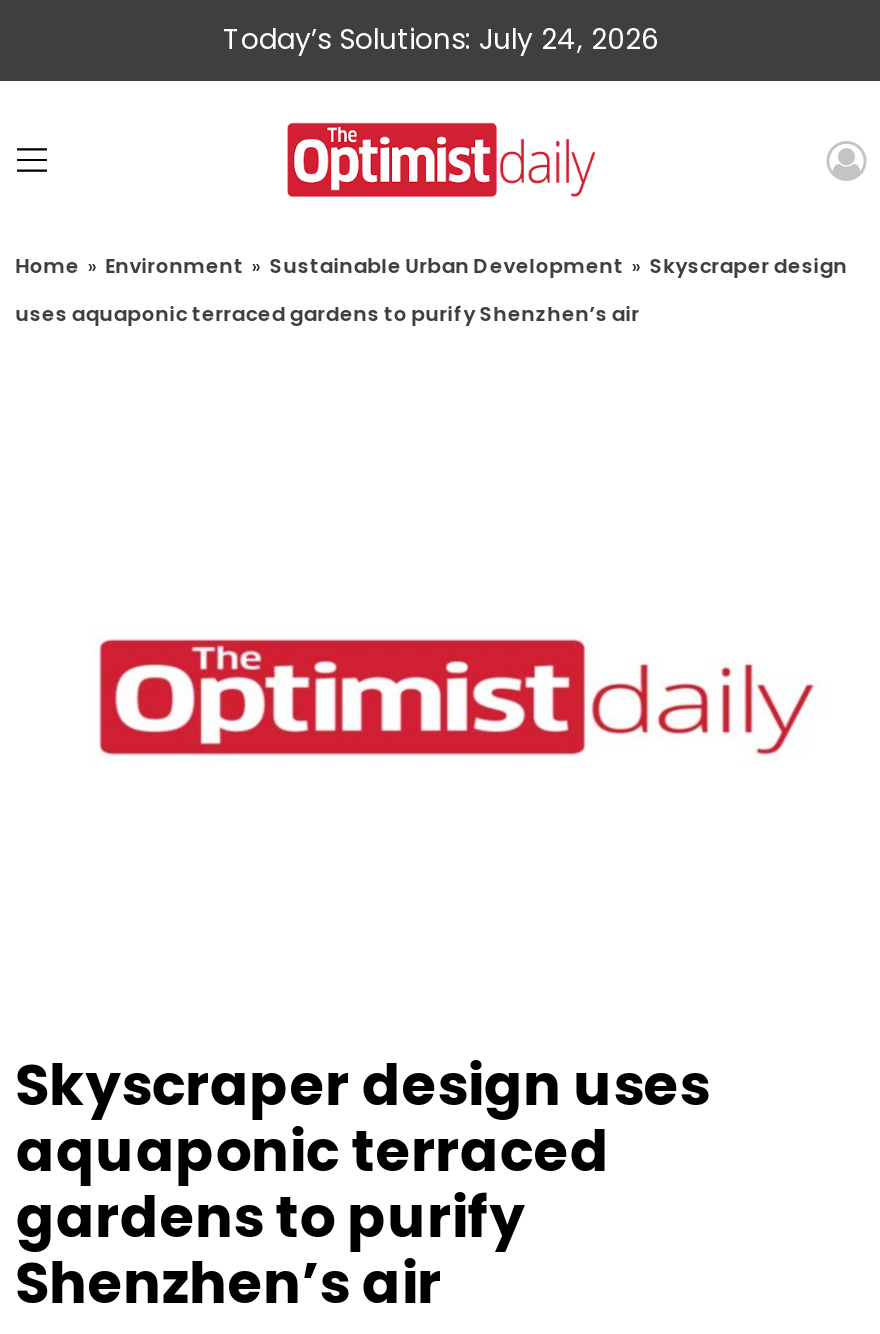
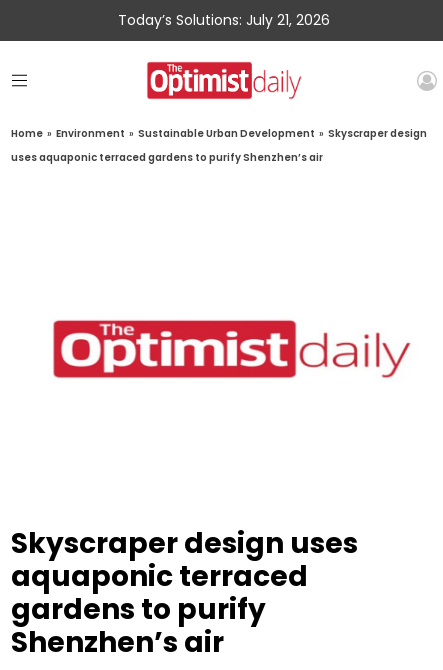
[223,19,659,59] Today’s Solutions: July 24, 2026 -> [118,10,330,30] Today’s Solutions: July 21, 2026

